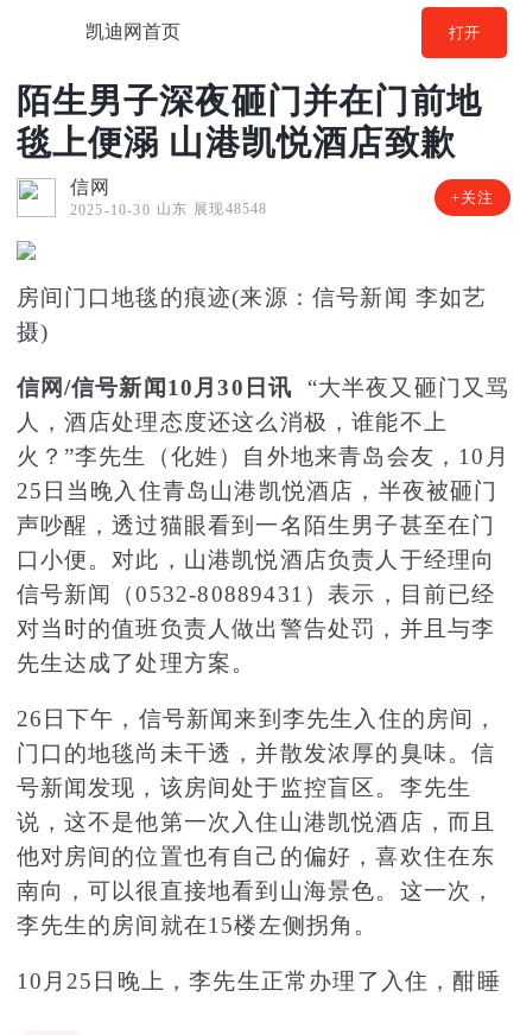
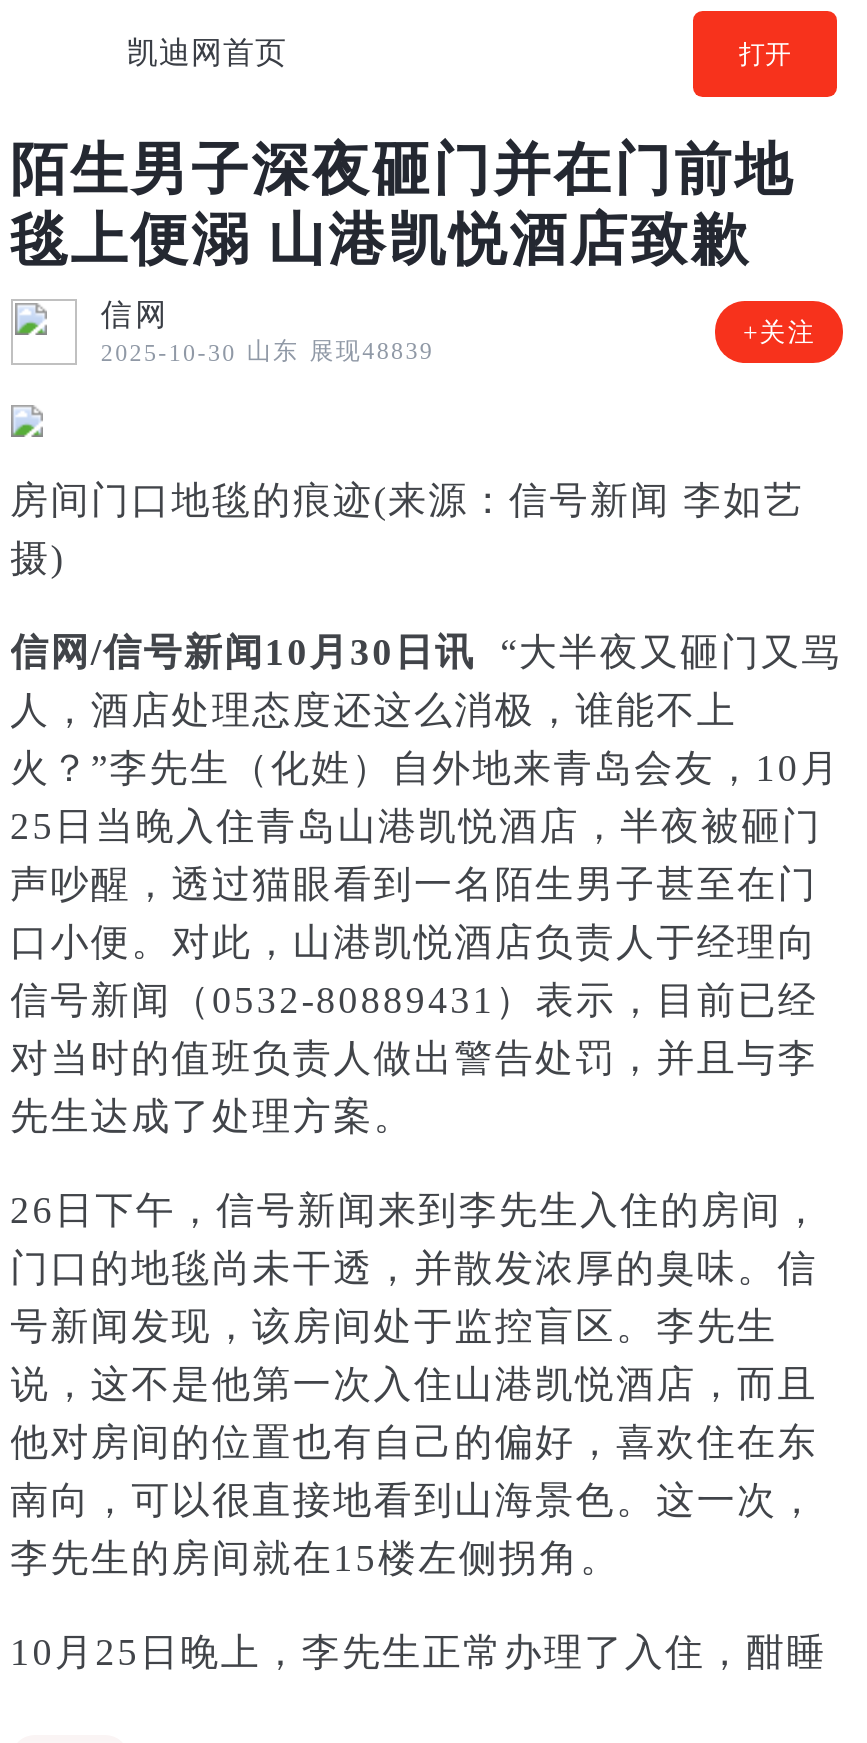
[70,201,268,218] 2025-10-30 山东 展现48548 -> [101,337,434,366] 2025-10-30 山东 展现48839

